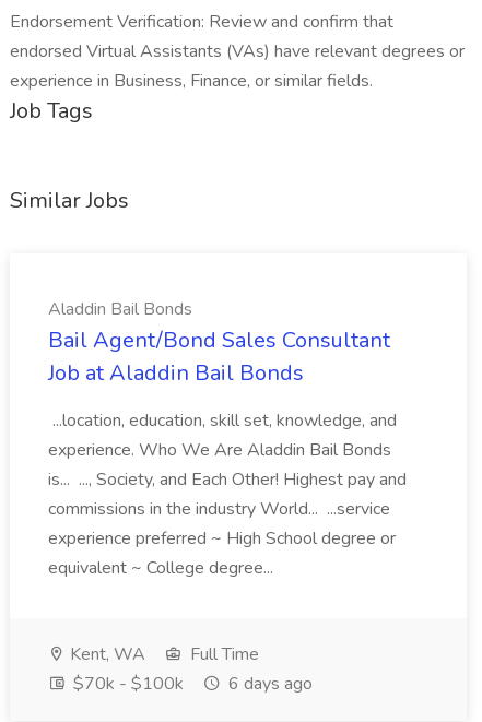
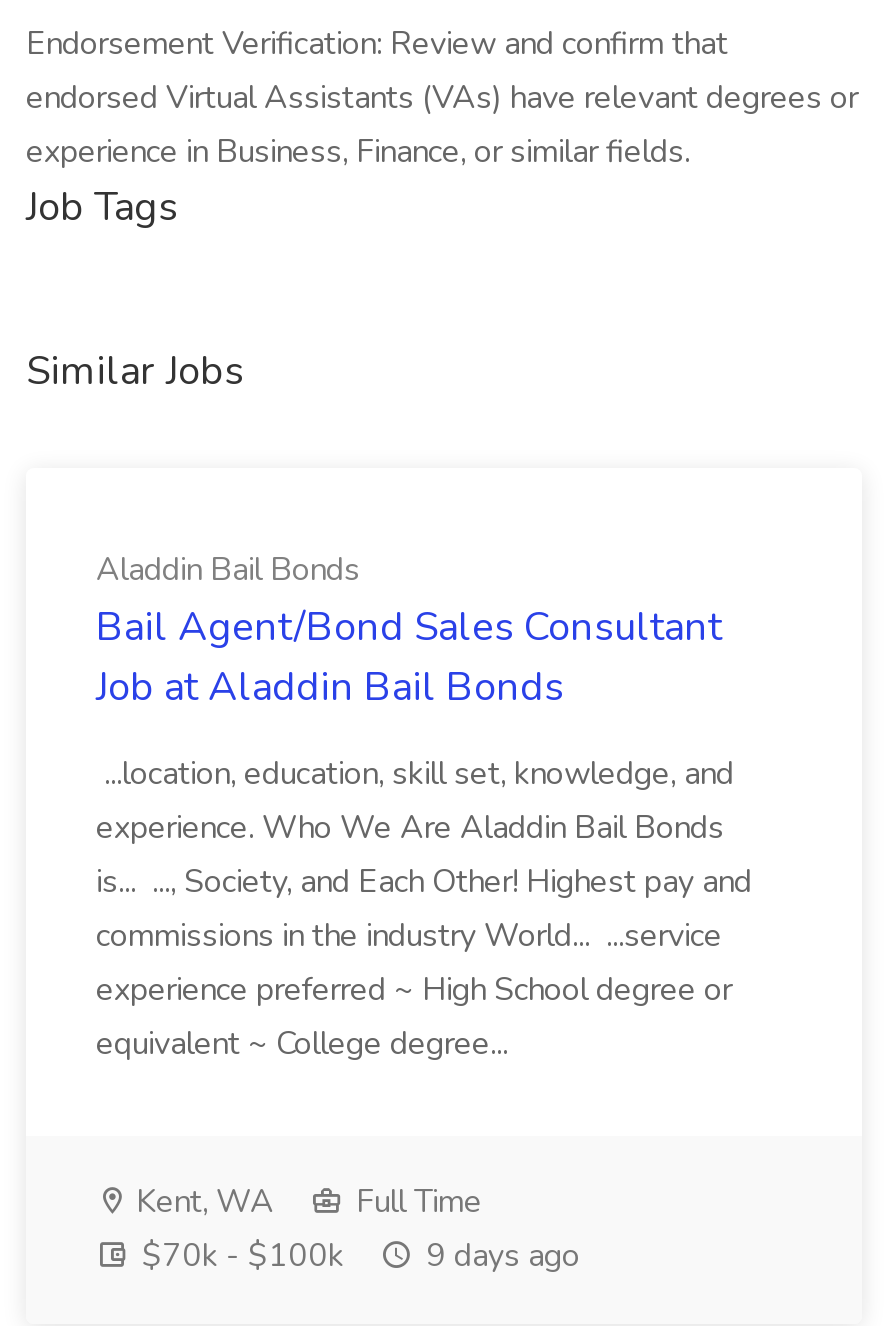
[69,672,313,696] $70k - $100k 6 days ago -> [134,1234,580,1278] $70k - $100k 9 days ago

